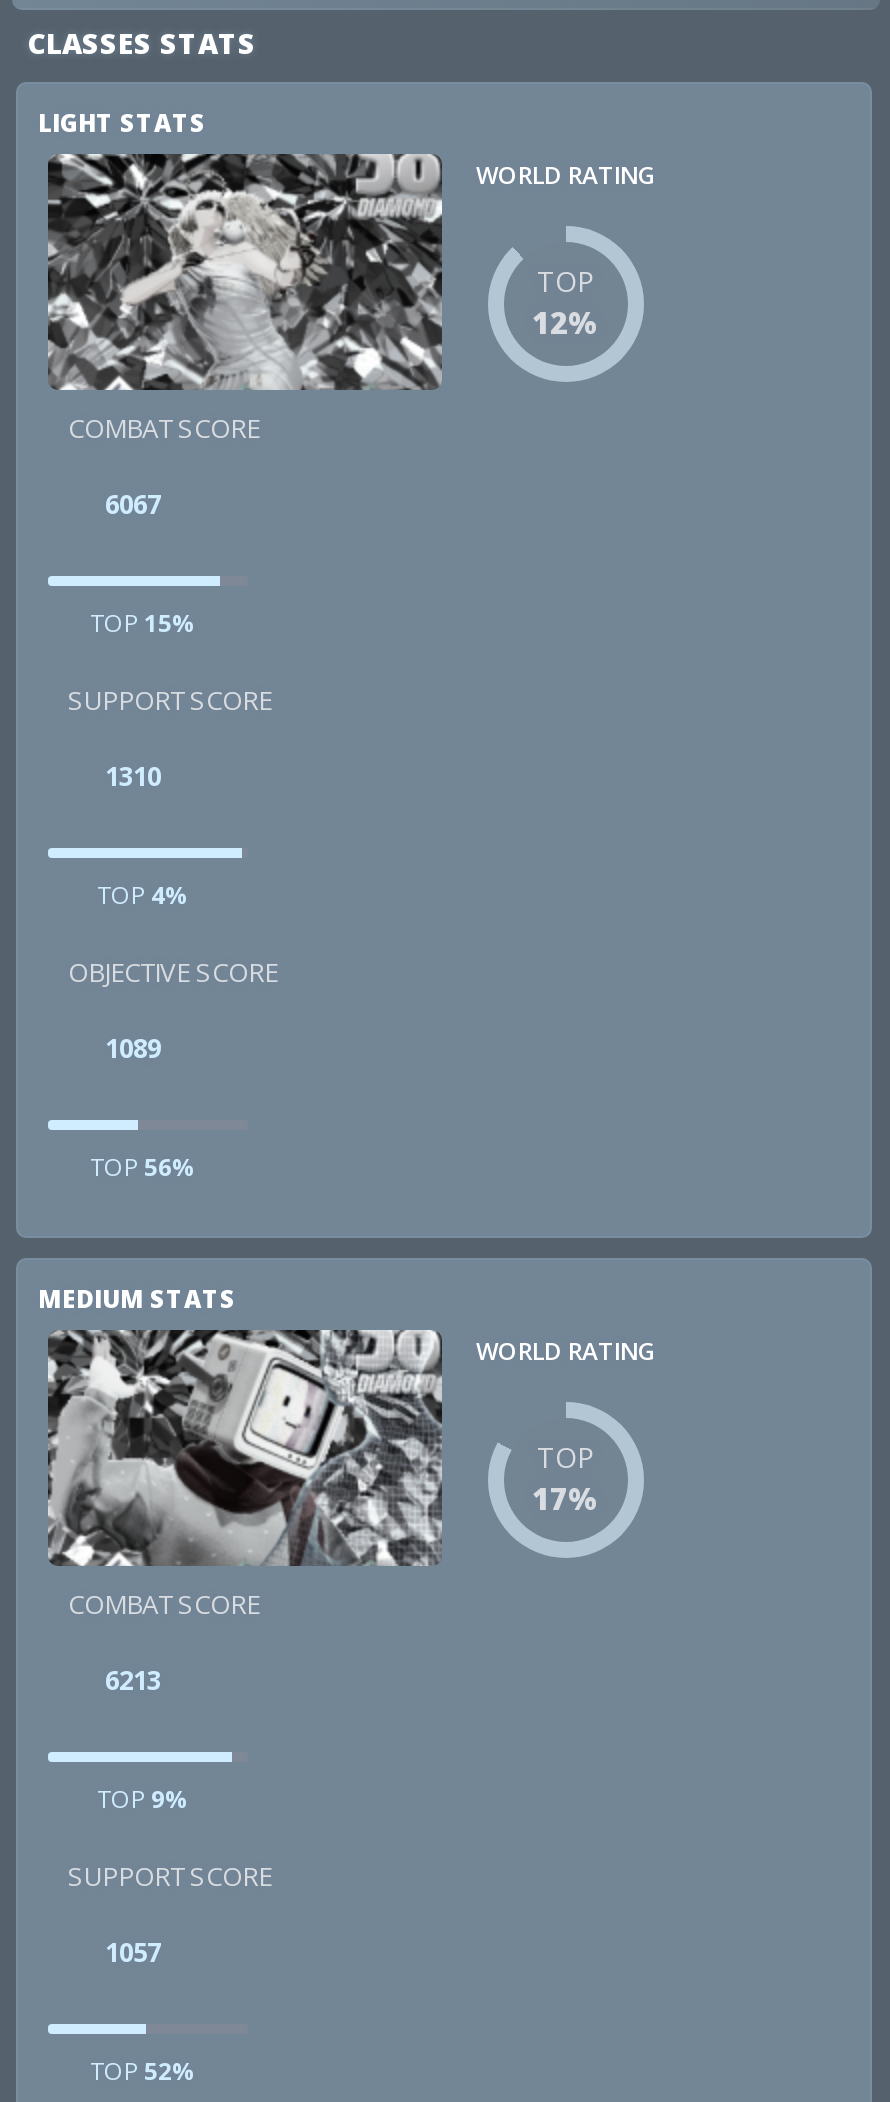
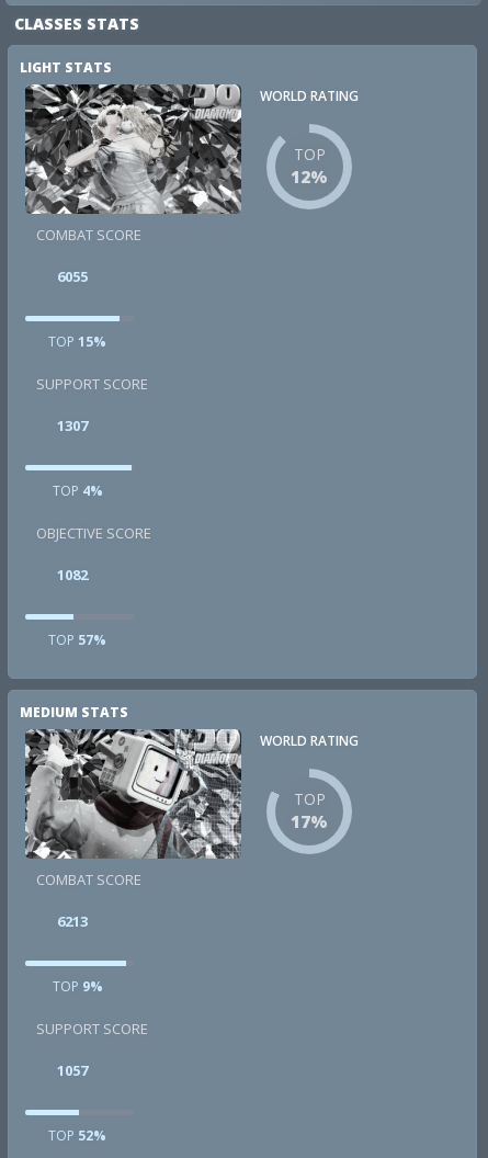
[105,486,161,522] 6067 -> [56,266,87,286] 6055
[105,758,161,794] 1310 -> [56,416,87,435] 1307
[105,1030,161,1066] 1089 -> [56,565,87,584] 1082
[90,1150,196,1184] TOP 56% -> [48,631,106,649] TOP 57%

